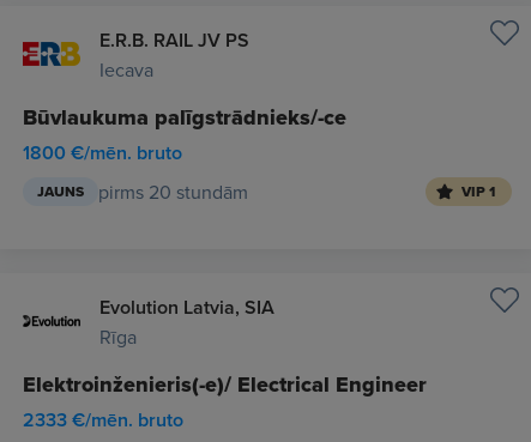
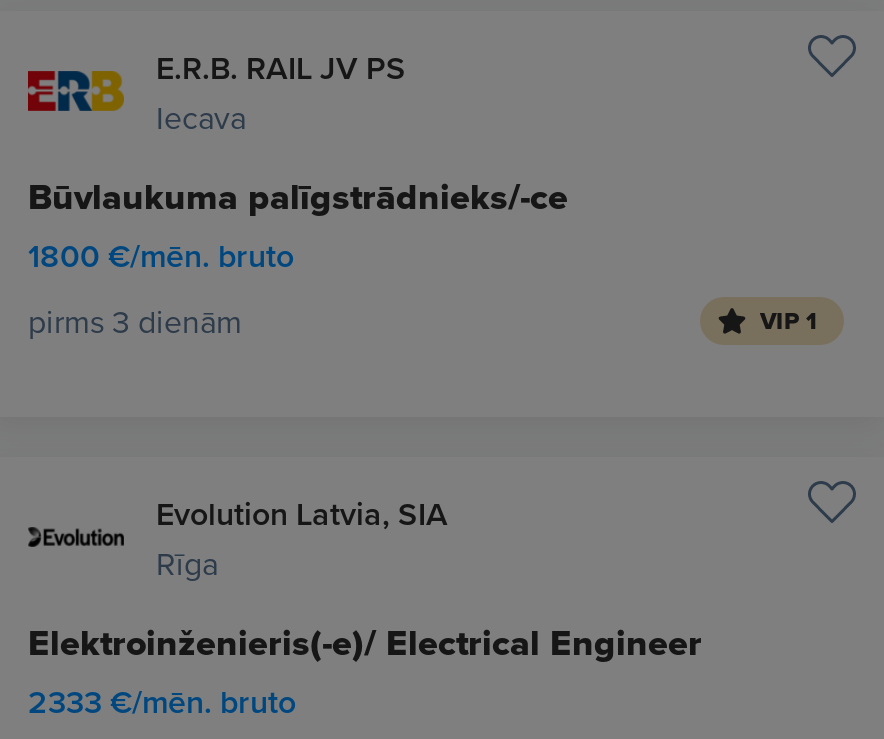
[37,178,248,205] JAUNS | pirms 20 stundām -> [28,299,242,343] pirms 3 dienām

